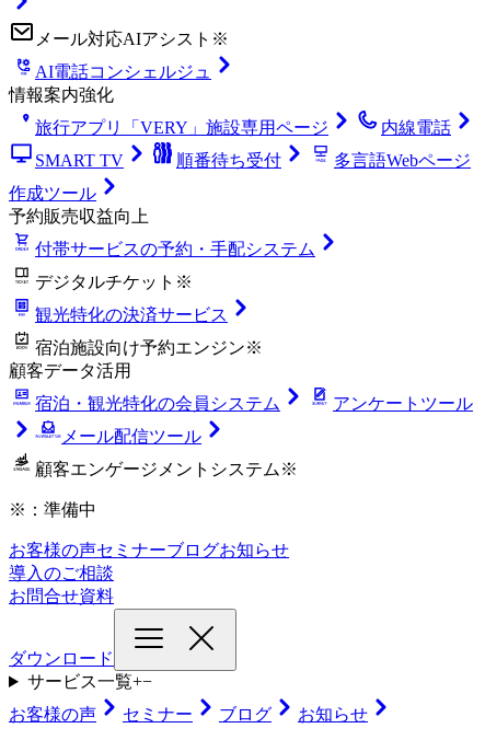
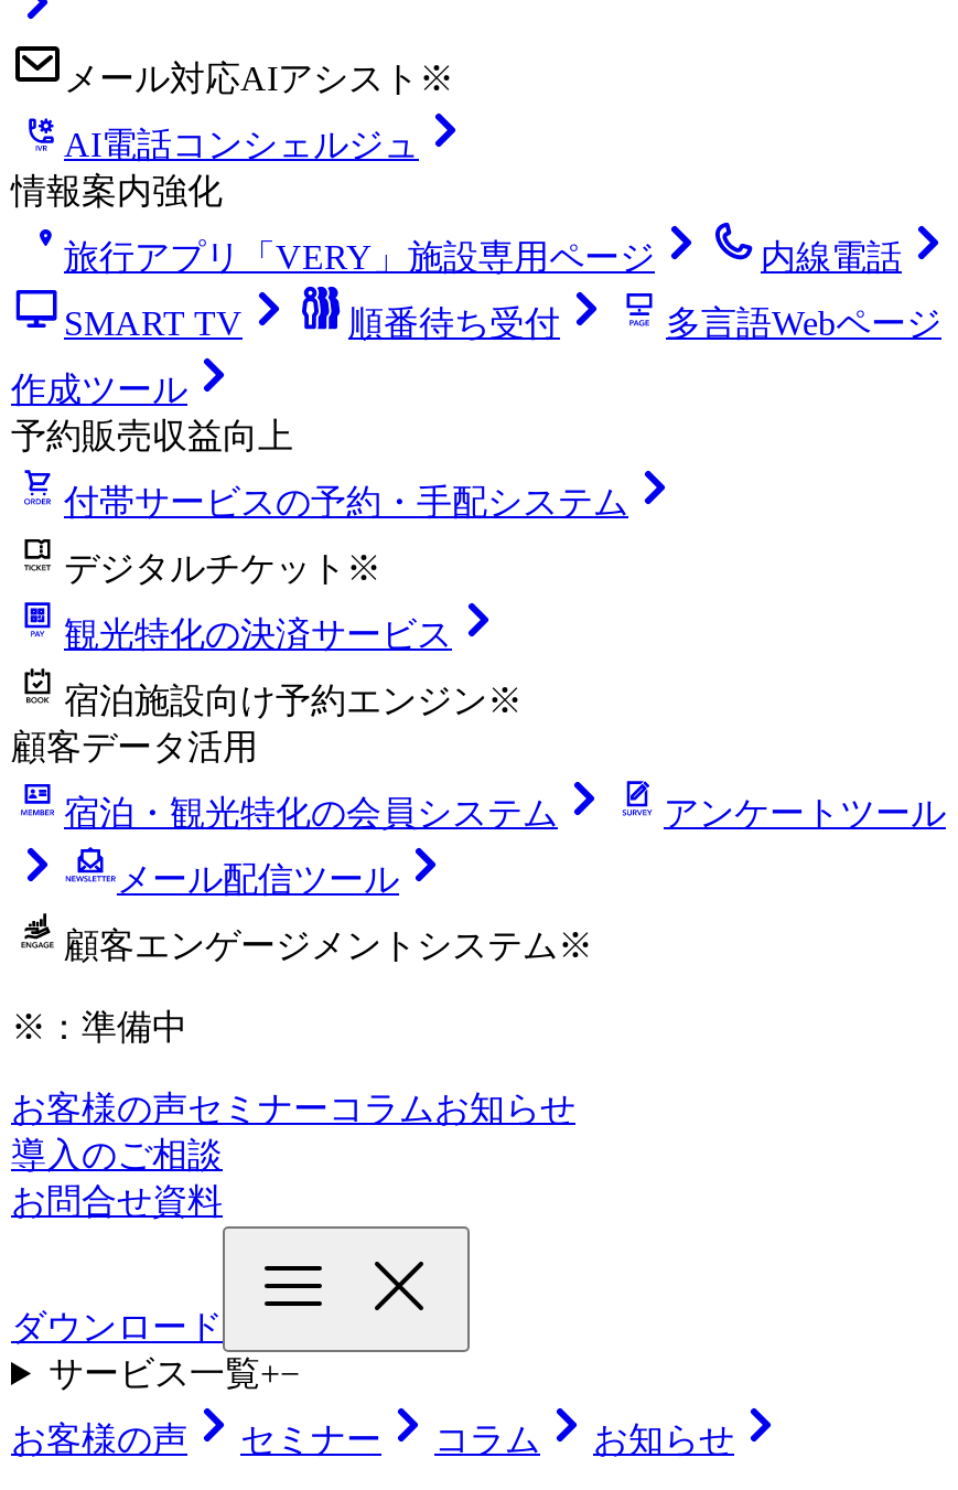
[9,541,289,559] お客様の声セミナーブログお知らせ -> [11,1090,575,1127] お客様の声セミナーコラムお知らせ
[219,705,272,724] ブログ -> [434,1421,540,1458] コラム

